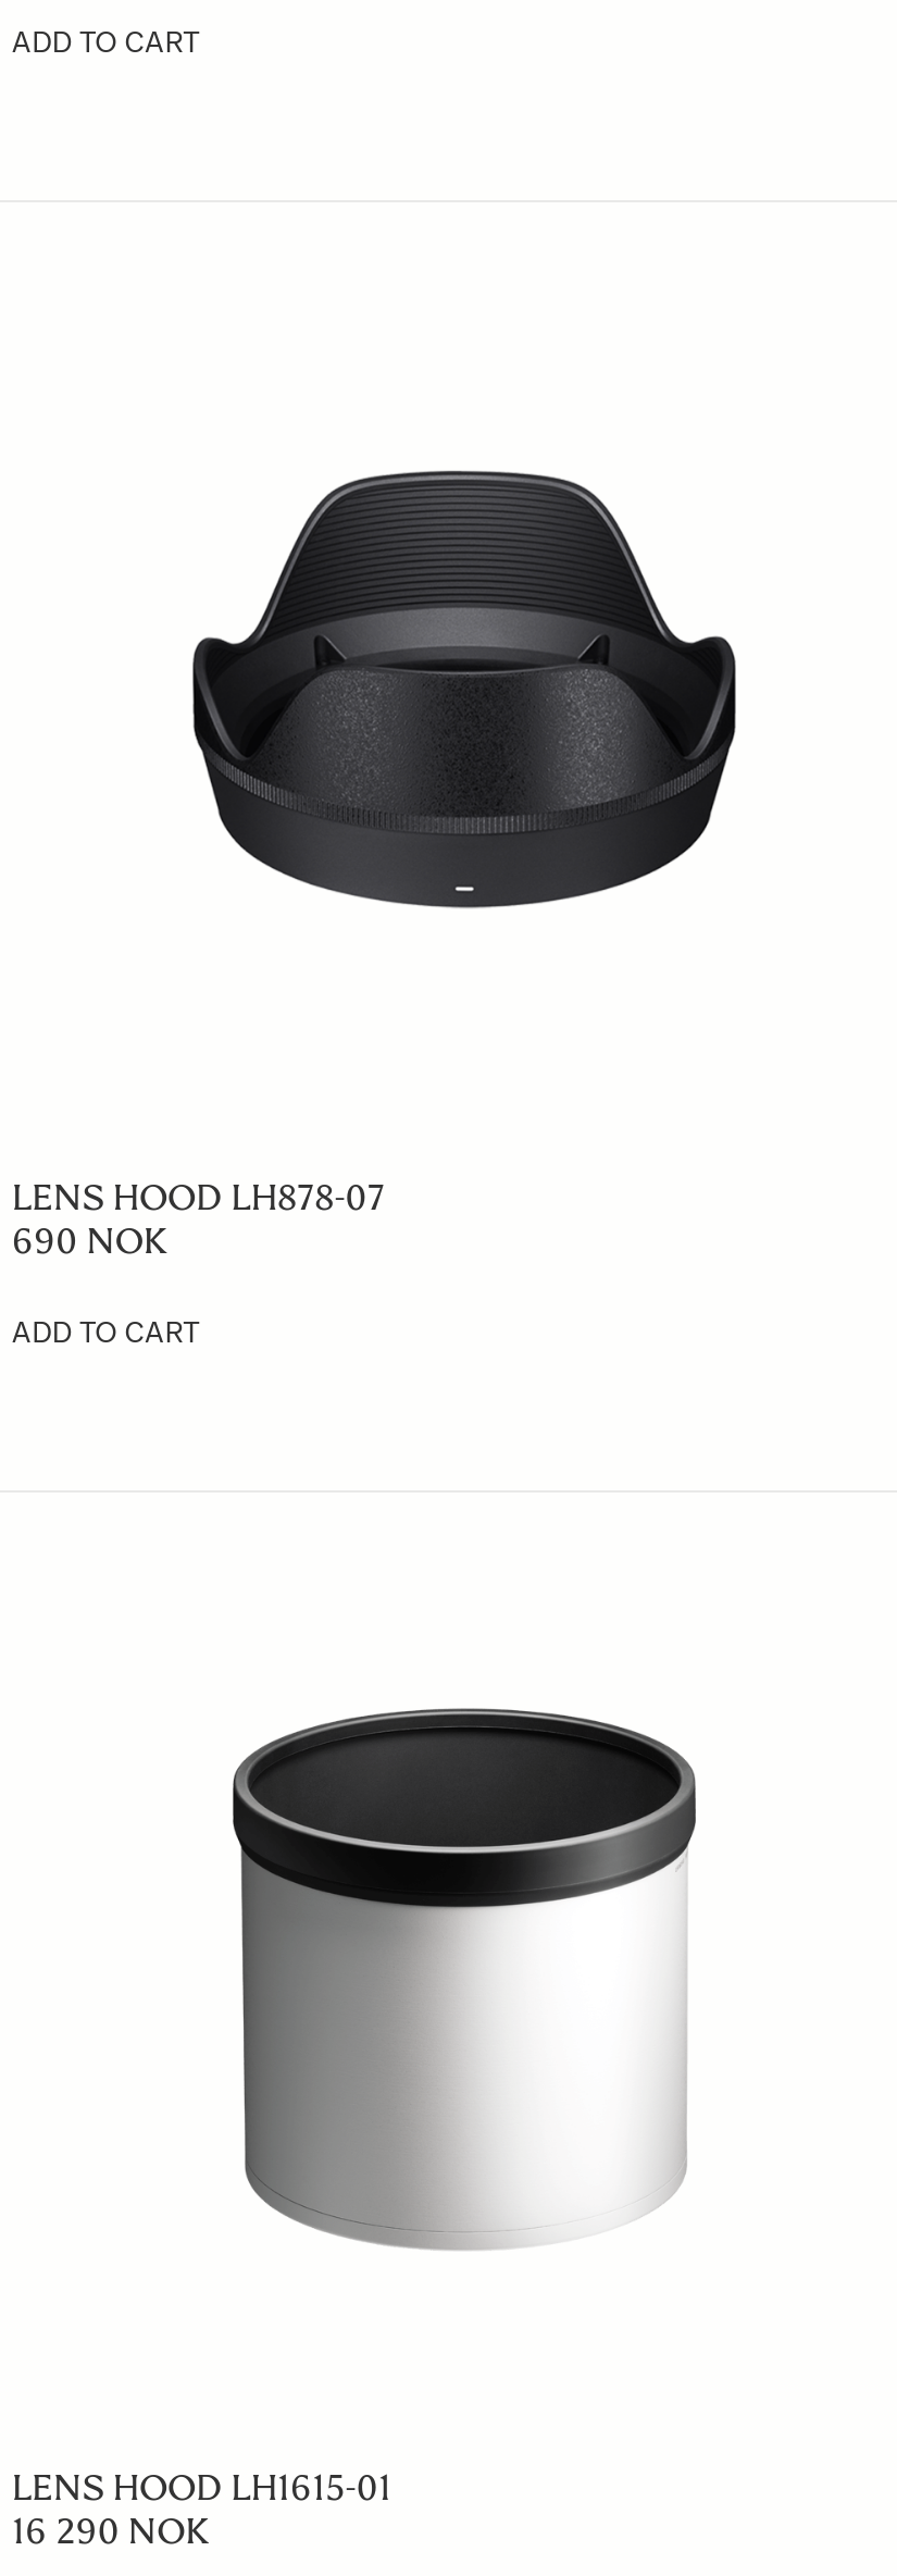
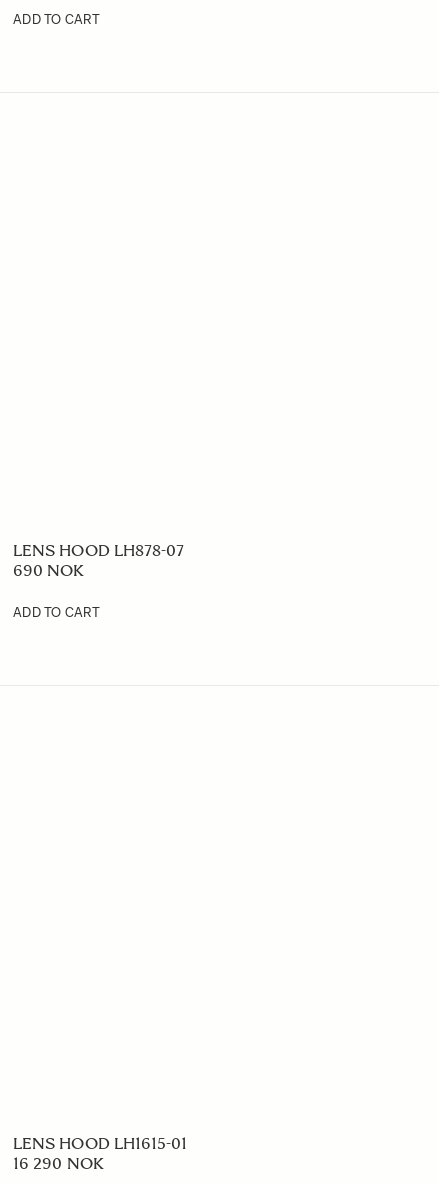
[190,468,738,909] [image] -> none
[229,1706,699,2252] [image] -> none

